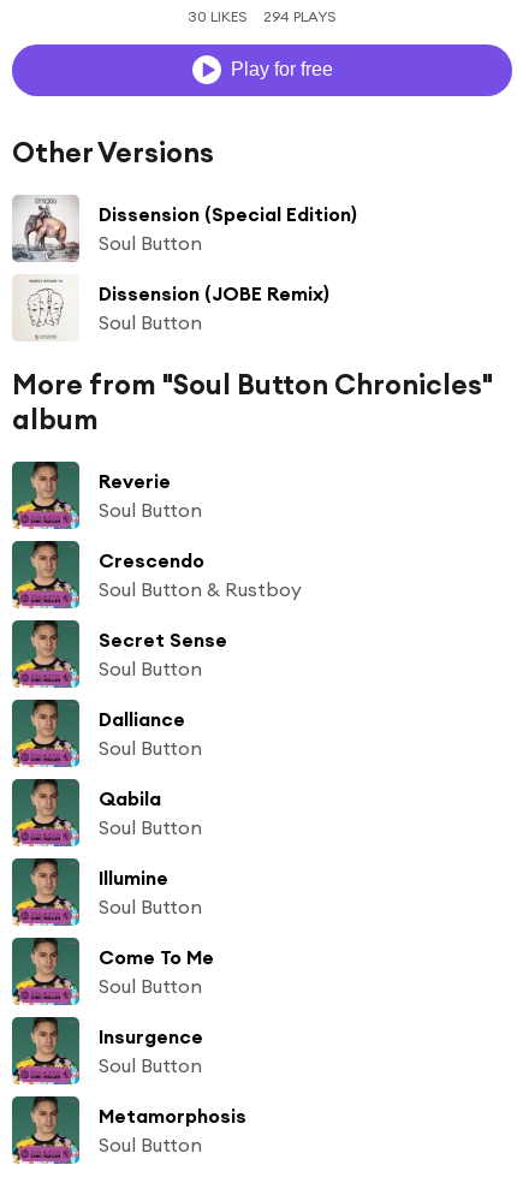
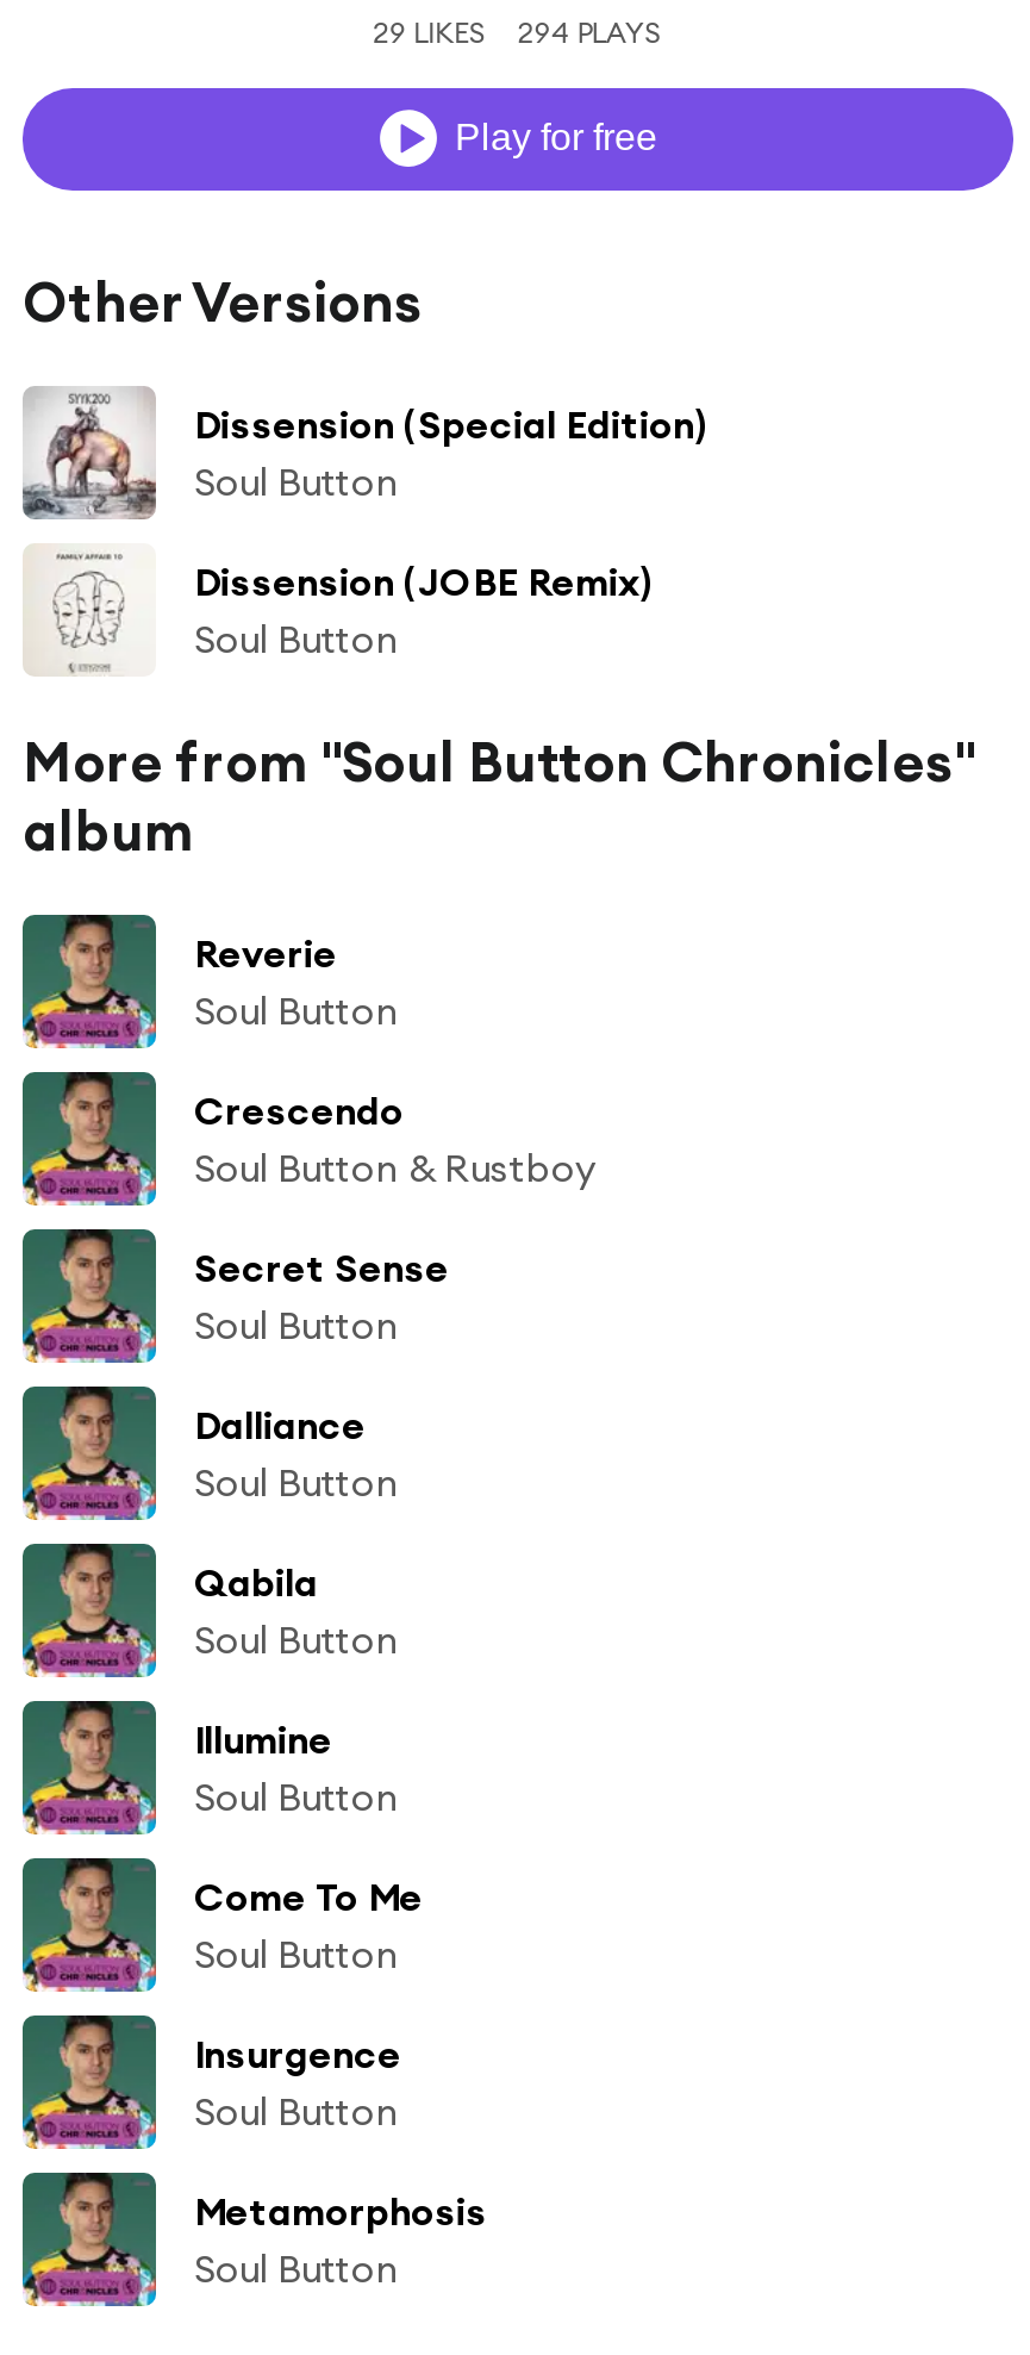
[188,7,337,25] 30 LIKES 294 PLAYS -> [373,14,663,50] 29 LIKES 294 PLAYS

